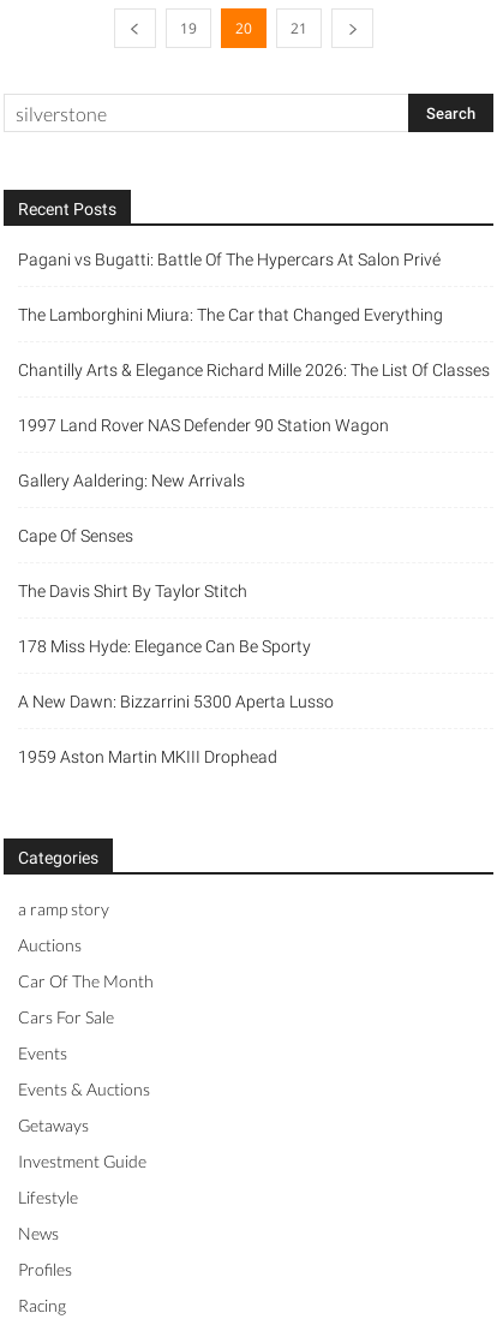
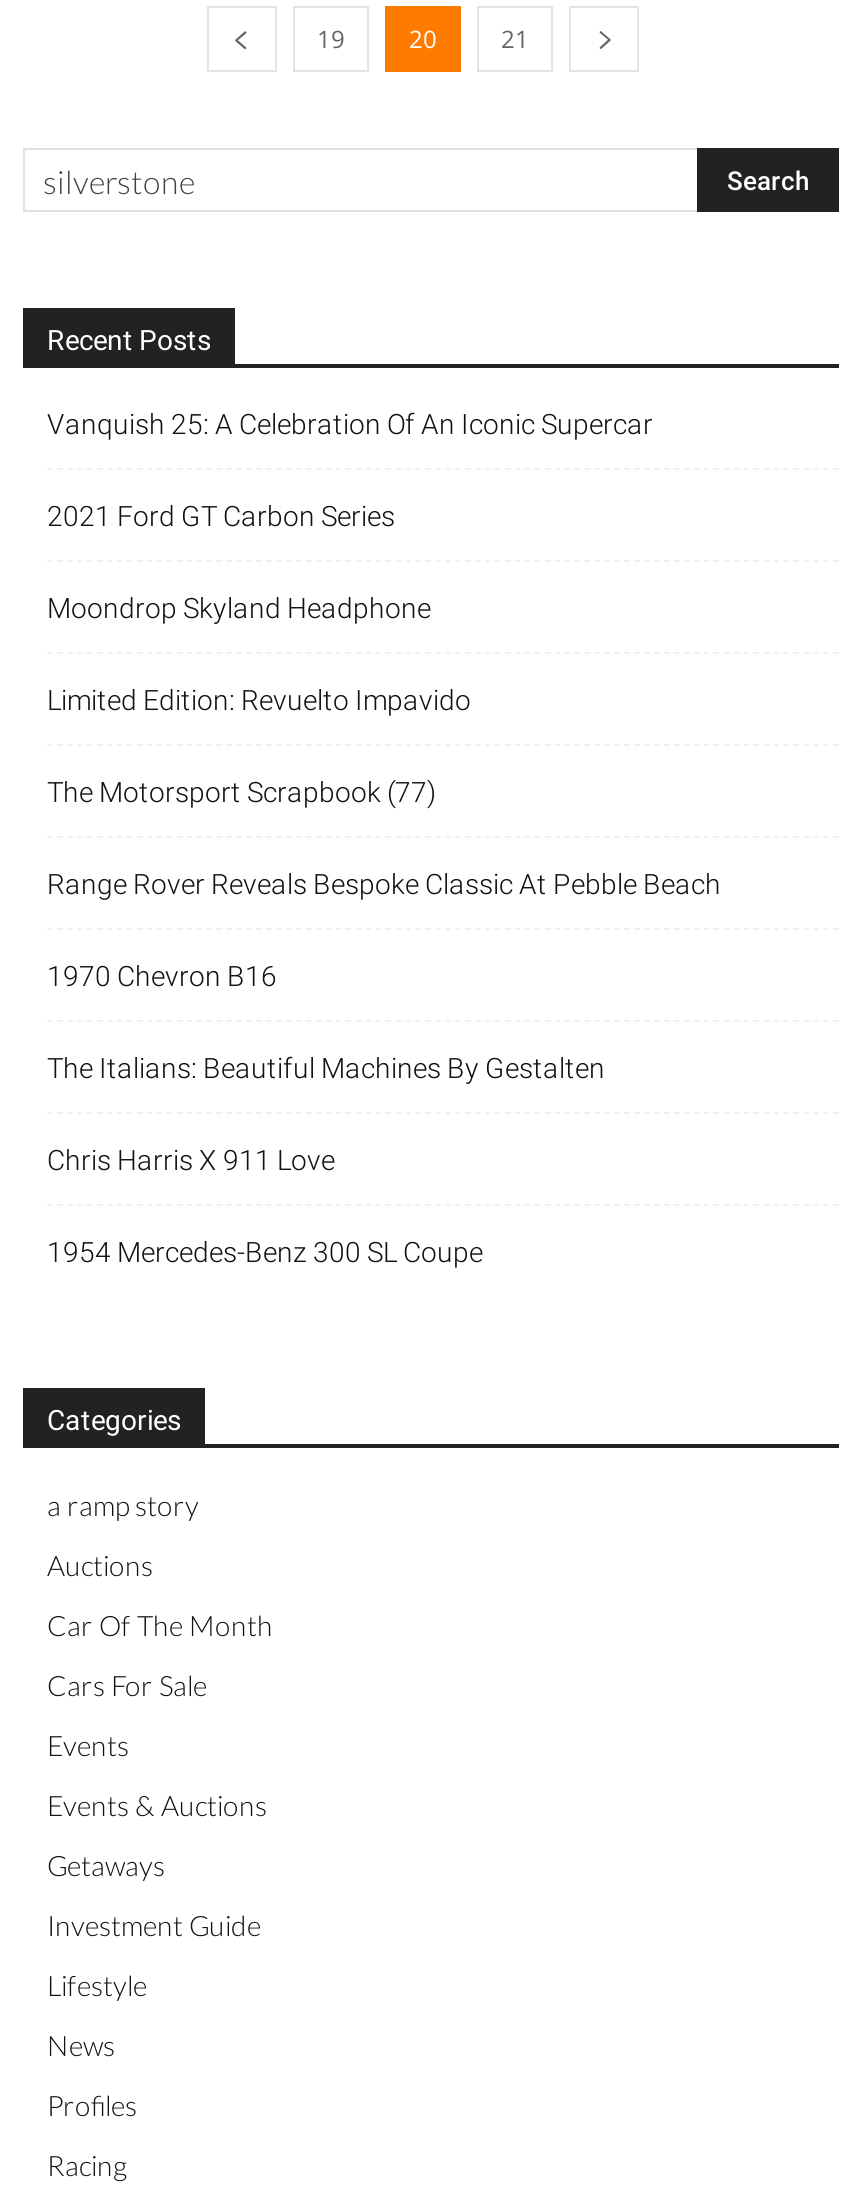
[18,250,441,269] Pagani vs Bugatti: Battle Of The Hypercars At Salon Privé -> [47,408,653,440] Vanquish 25: A Celebration Of An Iconic Supercar
[18,305,443,324] The Lamborghini Miura: The Car that Changed Everything -> [47,500,395,532] 2021 Ford GT Carbon Series
[18,360,490,380] Chantilly Arts & Elegance Richard Mille 2026: The List Of Classes -> [47,592,431,624] Moondrop Skyland Headphone
[18,416,389,435] 1997 Land Rover NAS Defender 90 Station Wagon -> [47,684,471,716] Limited Edition: Revuelto Impavido
[18,471,245,490] Gallery Aaldering: New Arrivals -> [47,776,437,808] The Motorsport Scrapbook (77)
[18,526,133,545] Cape Of Senses -> [47,868,721,900] Range Rover Reveals Bespoke Classic At Pebble Beach
[18,581,247,601] The Davis Shirt By Taylor Stitch -> [47,960,277,992] 1970 Chevron B16
[18,637,311,656] 178 Miss Hyde: Elegance Can Be Sporty -> [47,1052,605,1084] The Italians: Beautiful Machines By Gestalten
[18,692,334,711] A New Dawn: Bizzarrini 5300 Aperta Lusso -> [47,1144,335,1176] Chris Harris X 911 Love
[18,747,277,766] 1959 Aston Martin MKIII Drophead -> [47,1236,483,1268] 1954 Mercedes-Benz 300 SL Coupe

